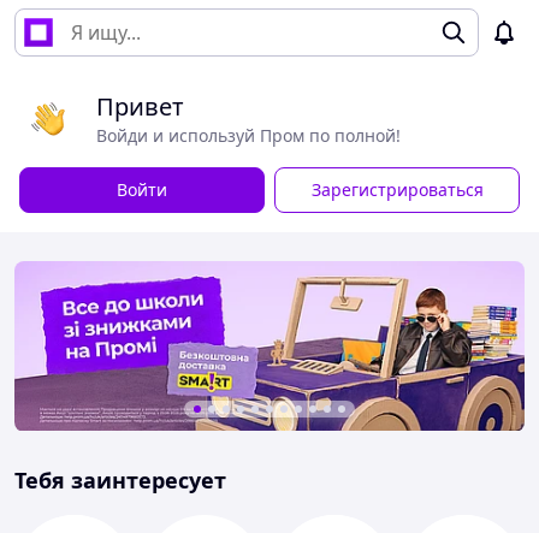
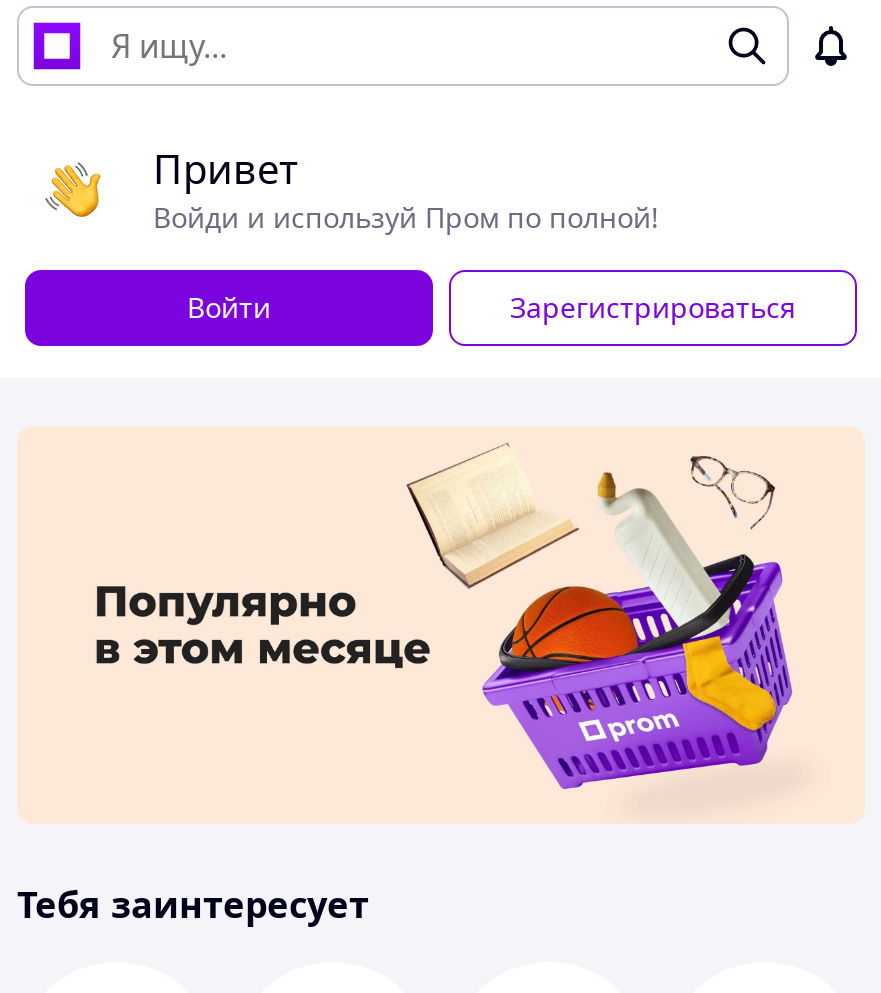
[13,261,526,432] [image] -> [19,428,863,824] [image]

